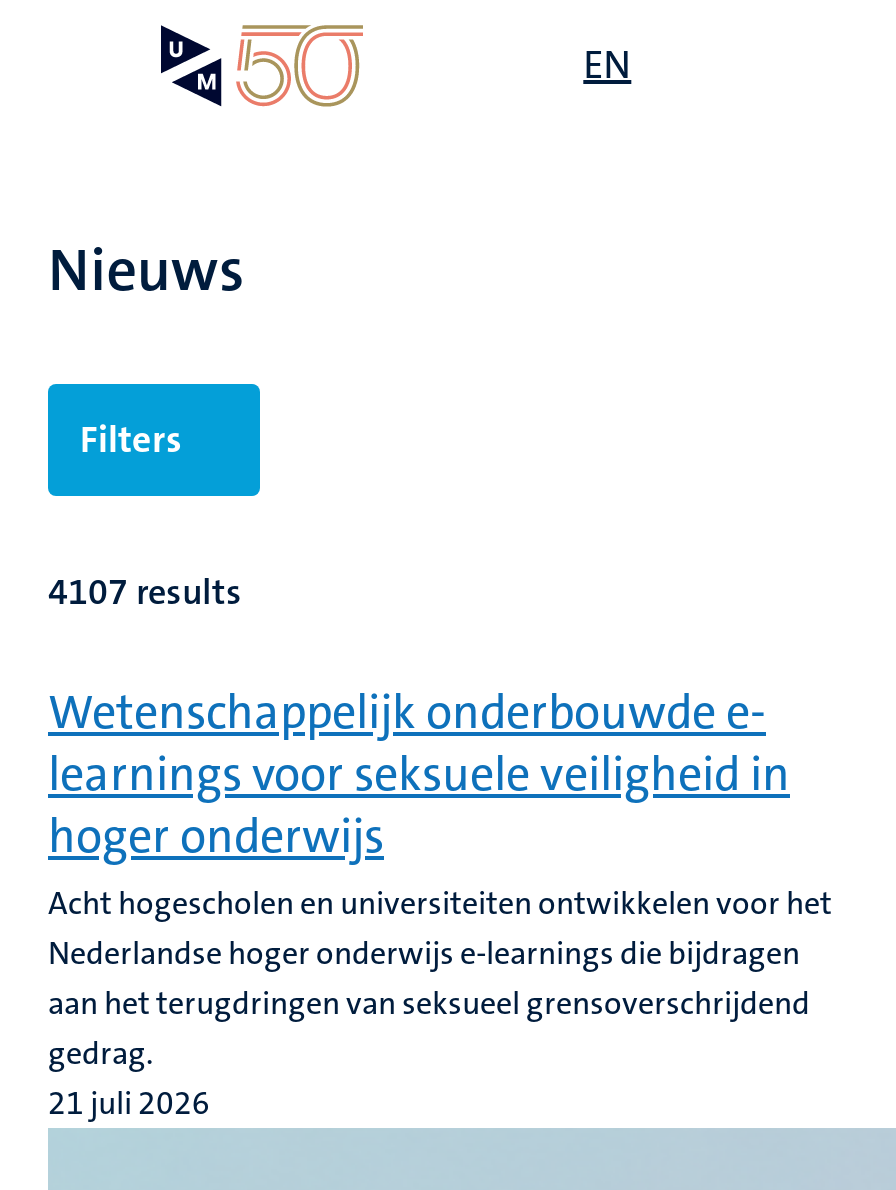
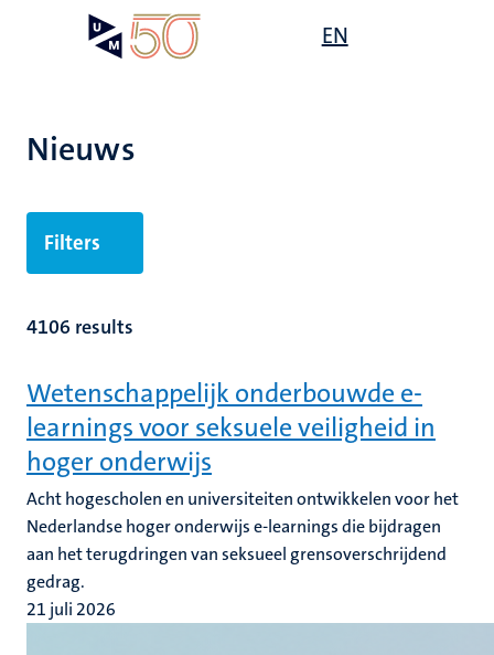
[48,568,242,616] 4107 results -> [26,314,133,340] 4106 results

